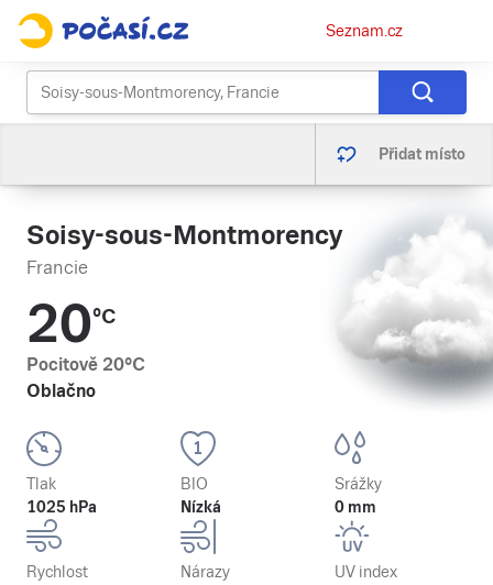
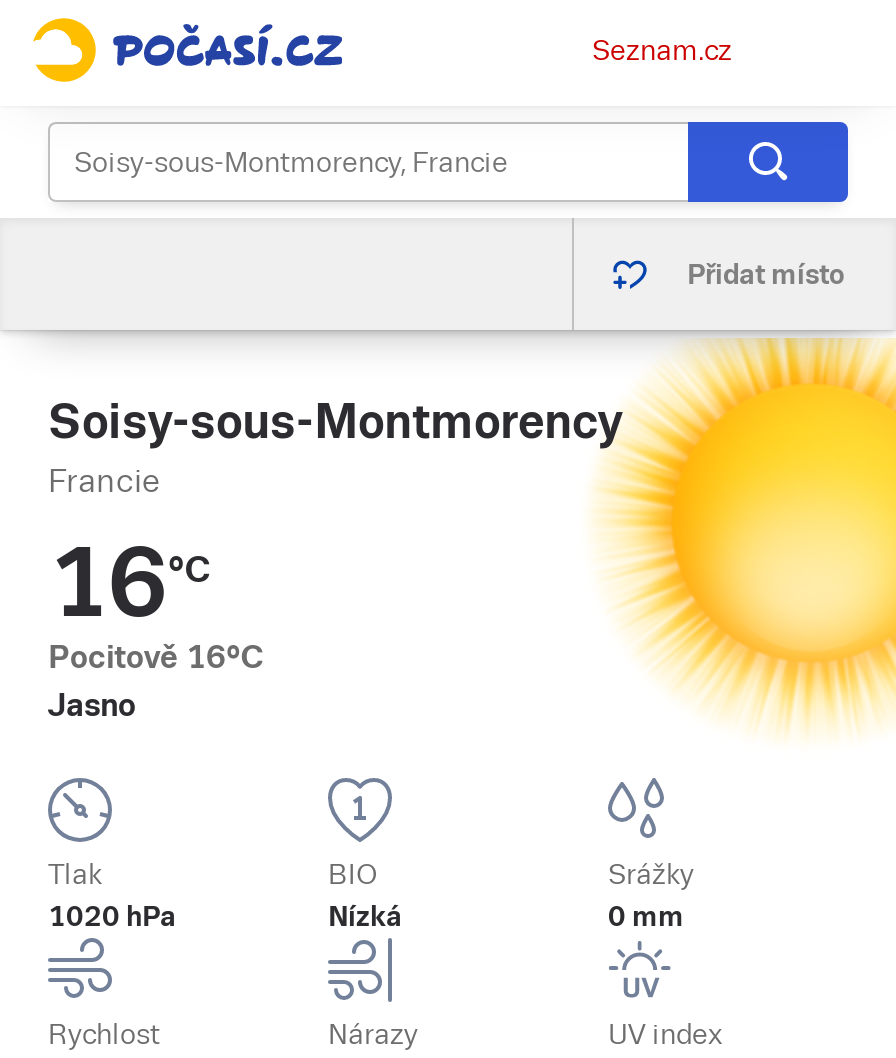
[328,189,490,402] [image] -> [594,336,890,726] [image]
[26,294,145,401] 20°C | Pocitově 20°C | Oblačno -> [48,528,264,724] 16°C | Pocitově 16°C | Jasno
[26,498,97,516] 1025 hPa -> [48,900,176,932] 1020 hPa

